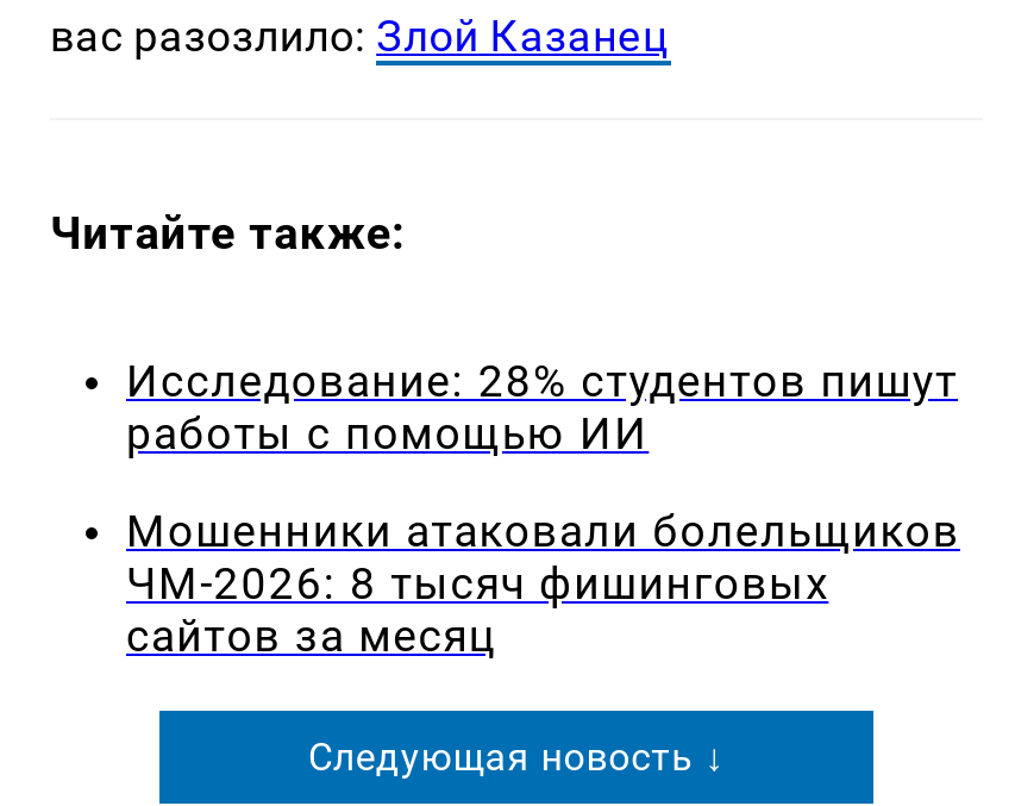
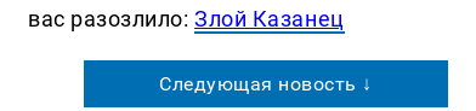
[50,206,960,663] Читайте также: | Исследование: 28% студентов пишут | работы с помощью ИИ | Мошенники атаковали болельщиков | ЧМ-2026: 8 тысяч фишинговых | сайтов за месяц -> none

